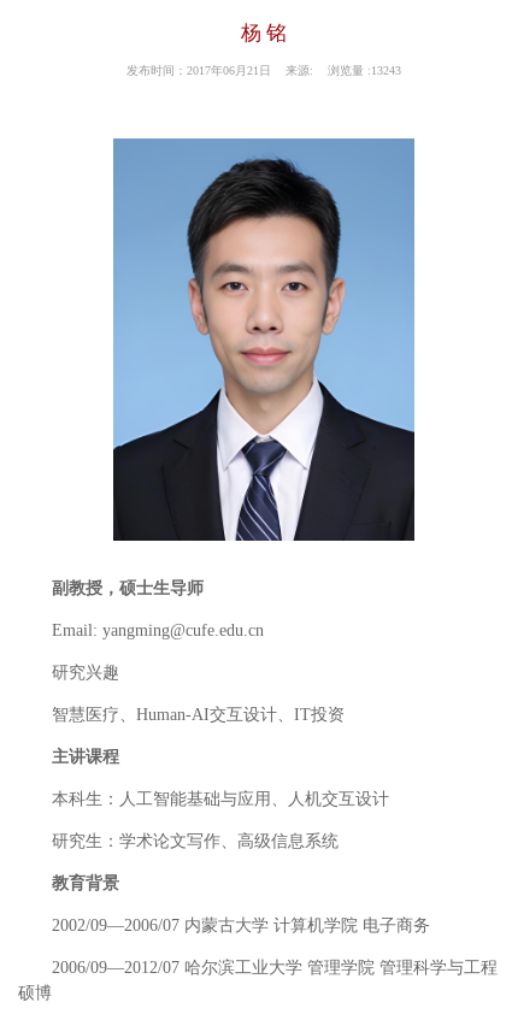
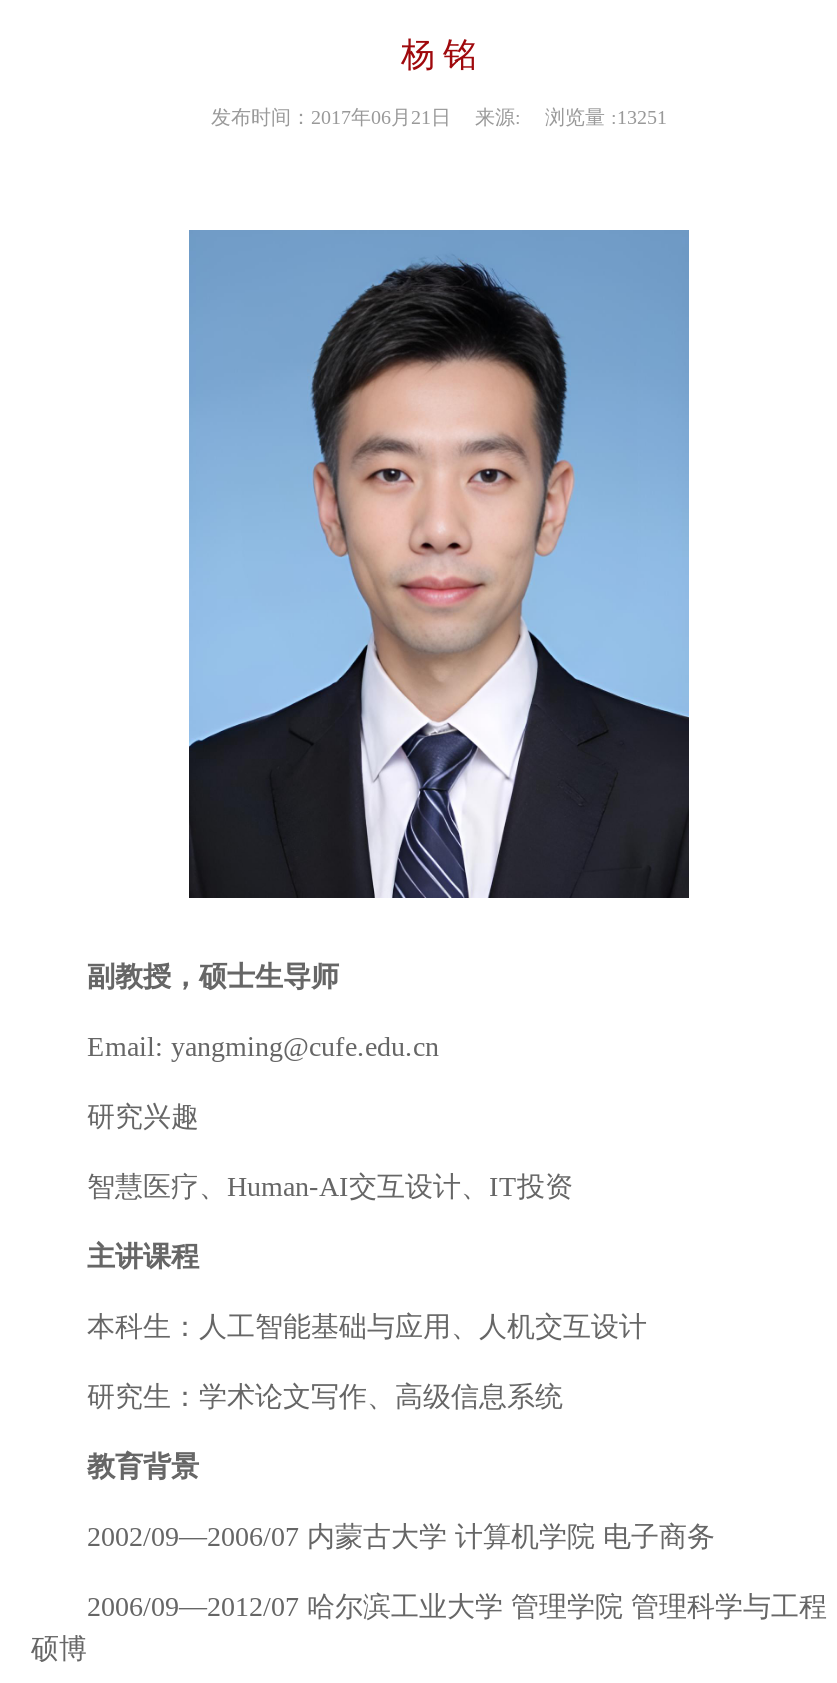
[126,64,401,77] 发布时间：2017年06月21日 来源: 浏览量 : 13243 -> [211,107,667,129] 发布时间：2017年06月21日 来源: 浏览量 : 13251

